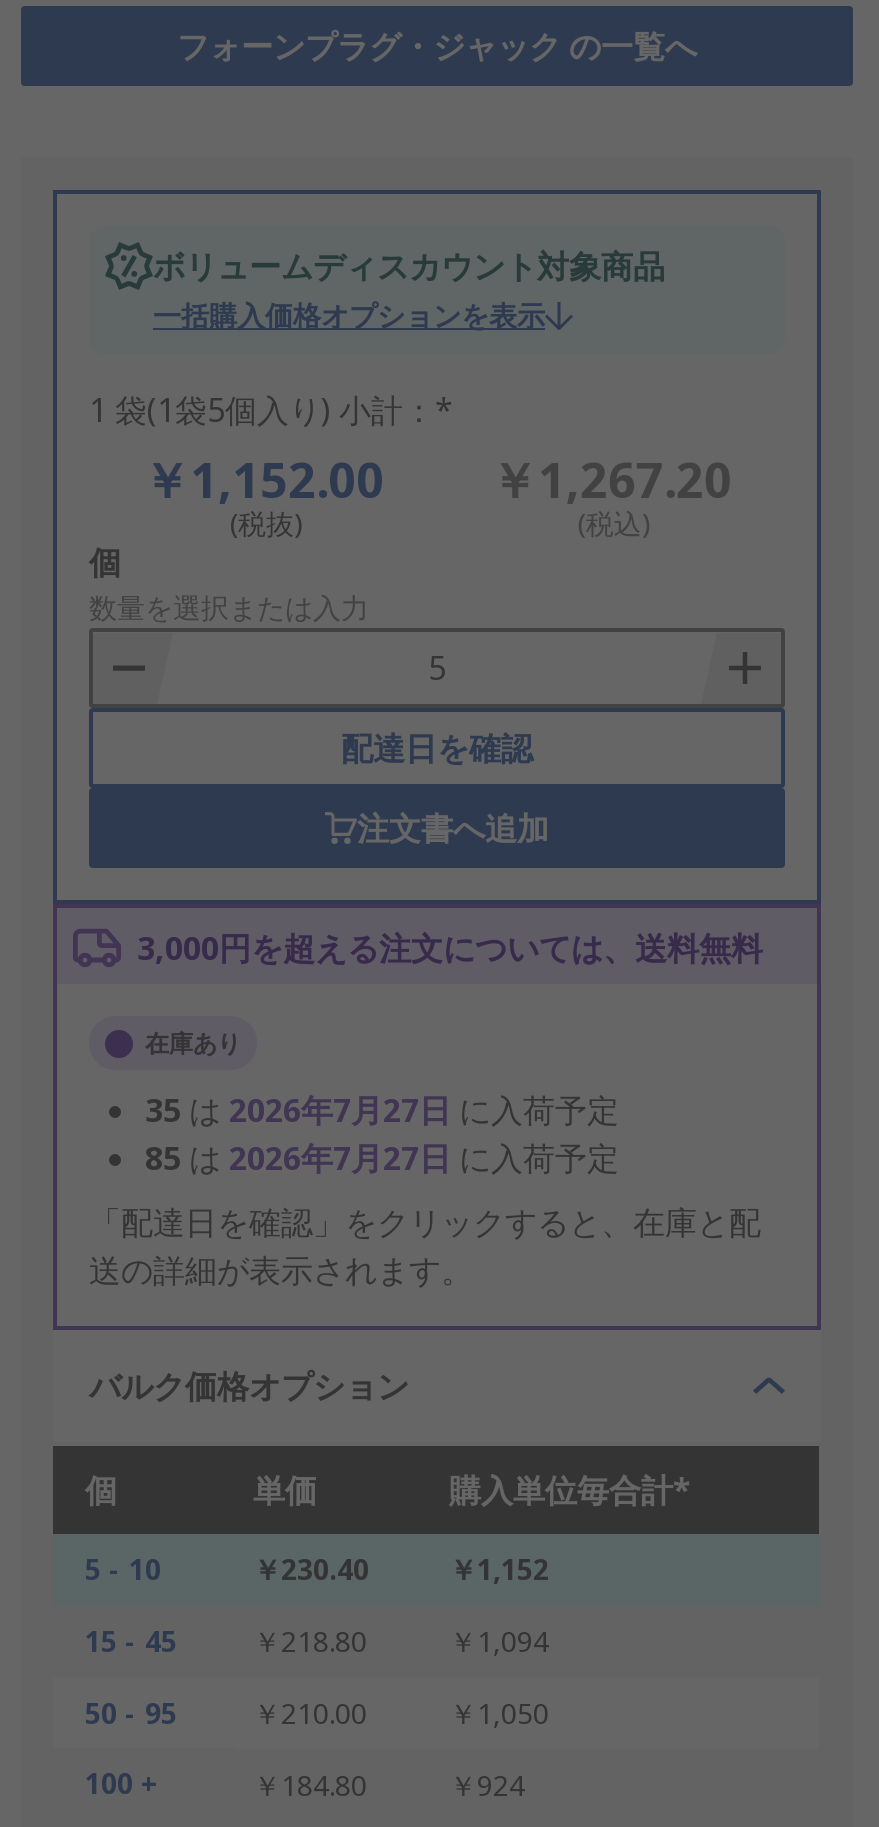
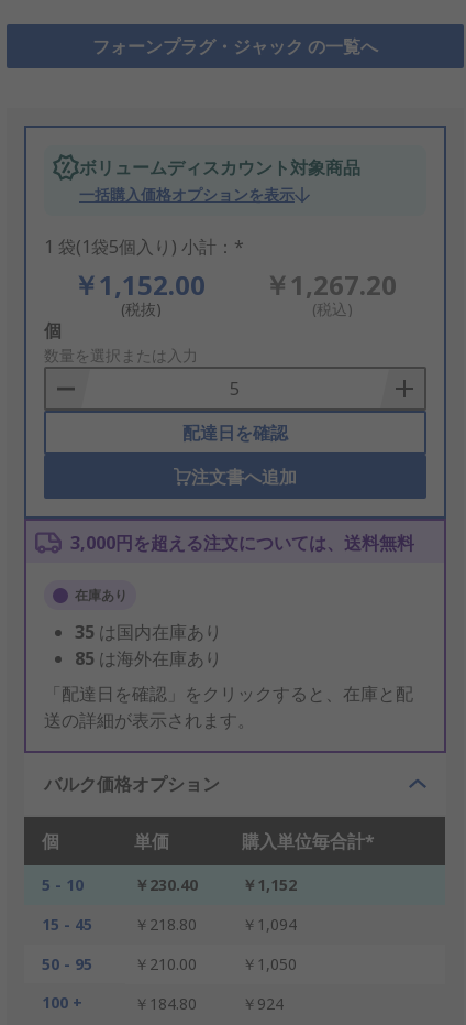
[145,1089,619,1181] 35は2026年7月27日に入荷予定 | 85は2026年7月27日に入荷予定 -> [75,620,222,671] 35は国内在庫あり | 85は海外在庫あり

